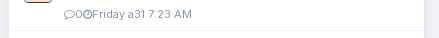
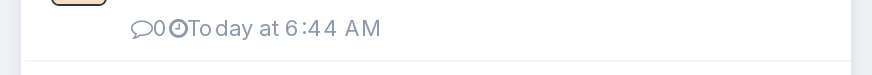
[75,7,192,21] 0 Friday a31 7:23 AM -> [153,14,381,42] 0 Today at 6:44 AM

